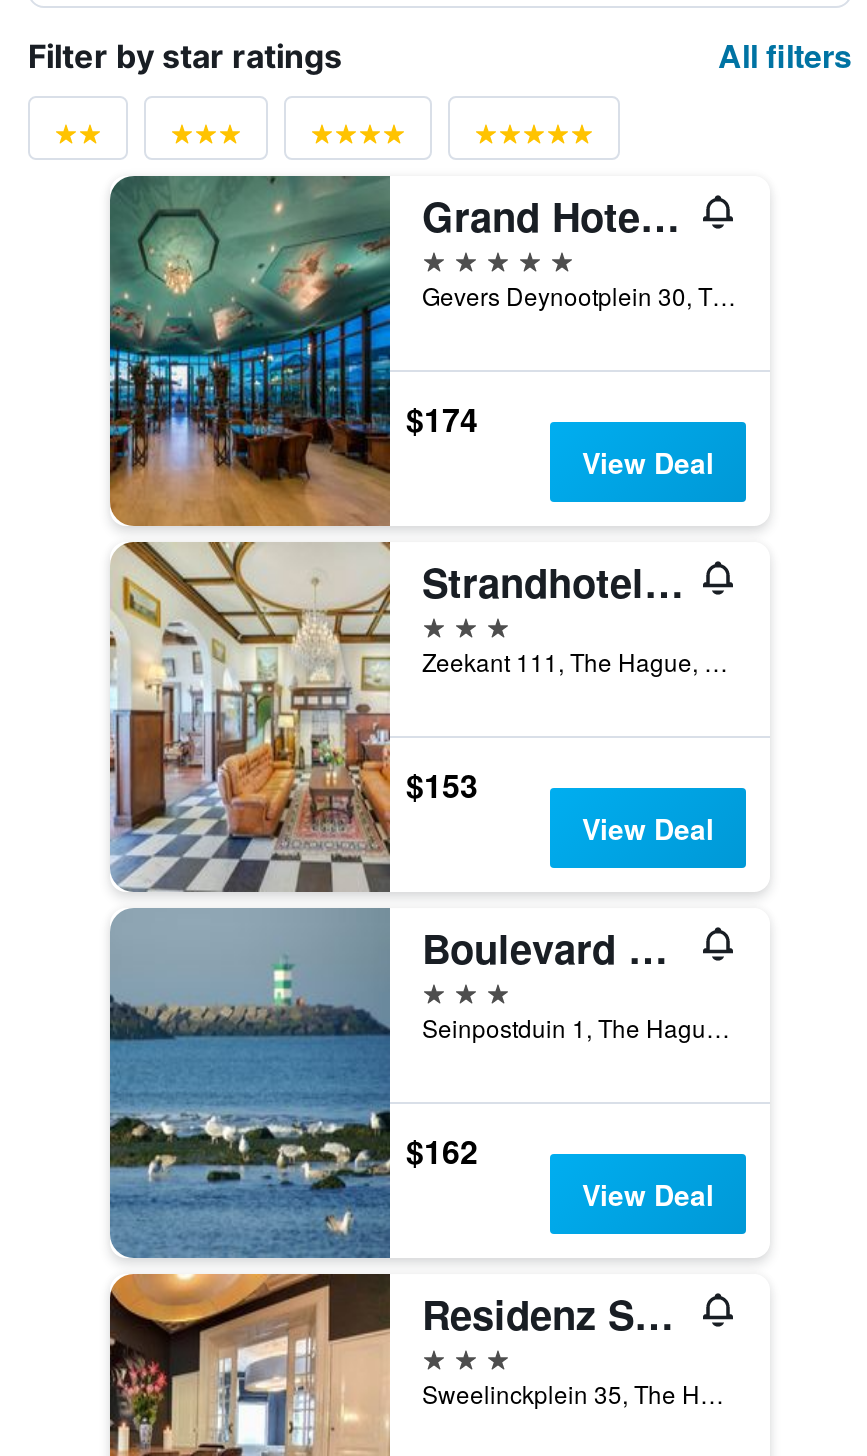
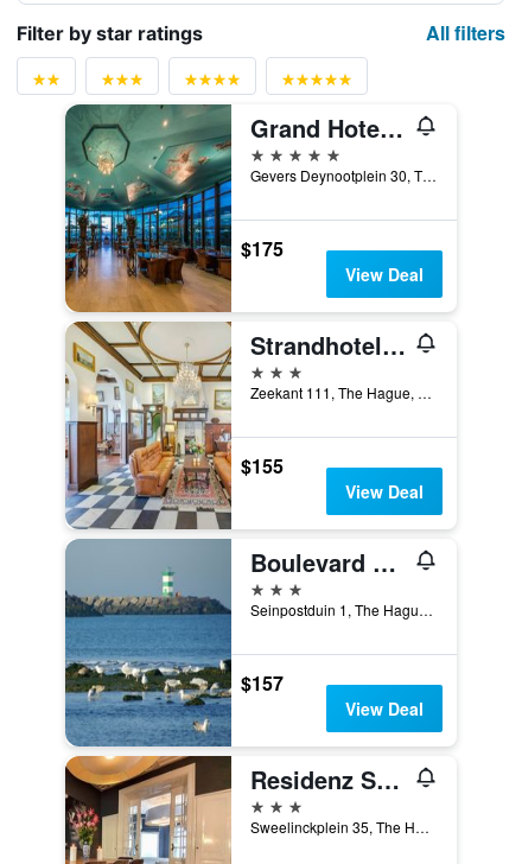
[406,395,478,441] $174 -> [241,234,284,262] $175
[406,761,478,807] $153 -> [241,452,284,479] $155
[406,1127,478,1173] $162 -> [241,669,284,696] $157

